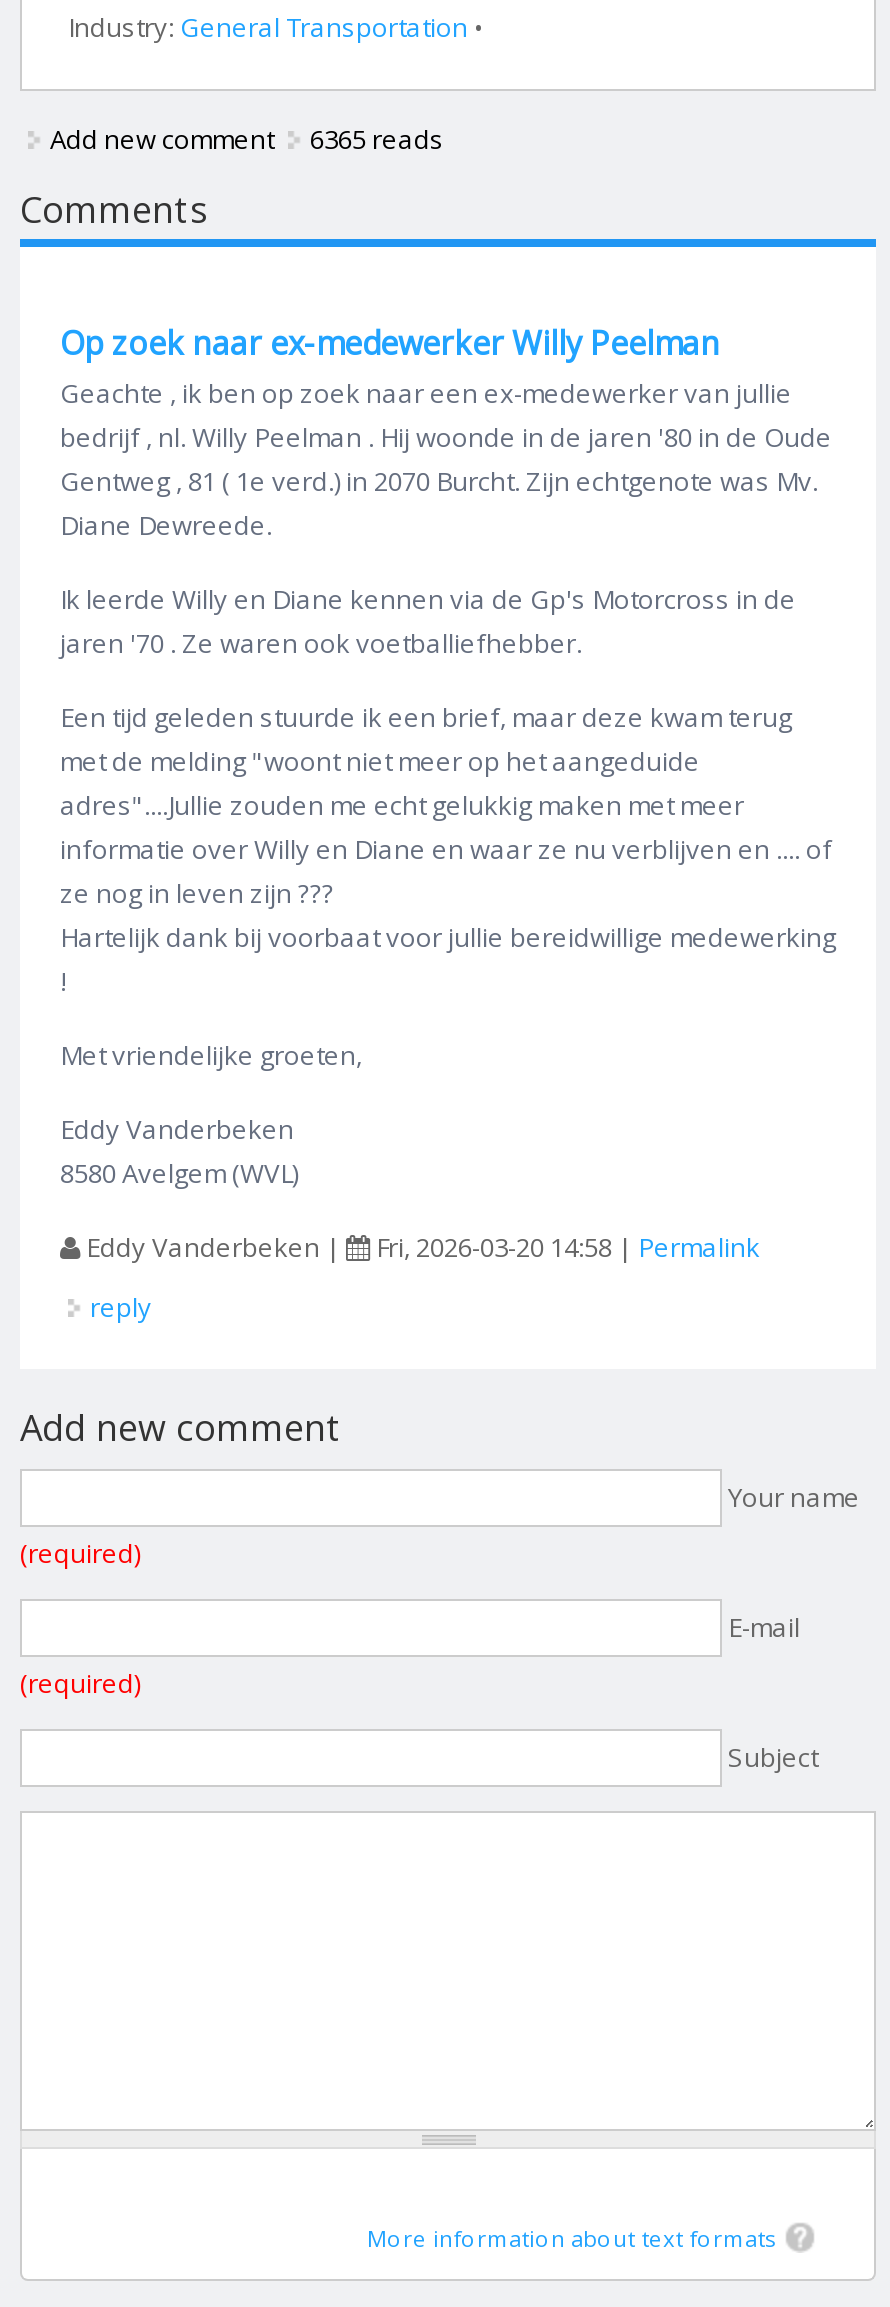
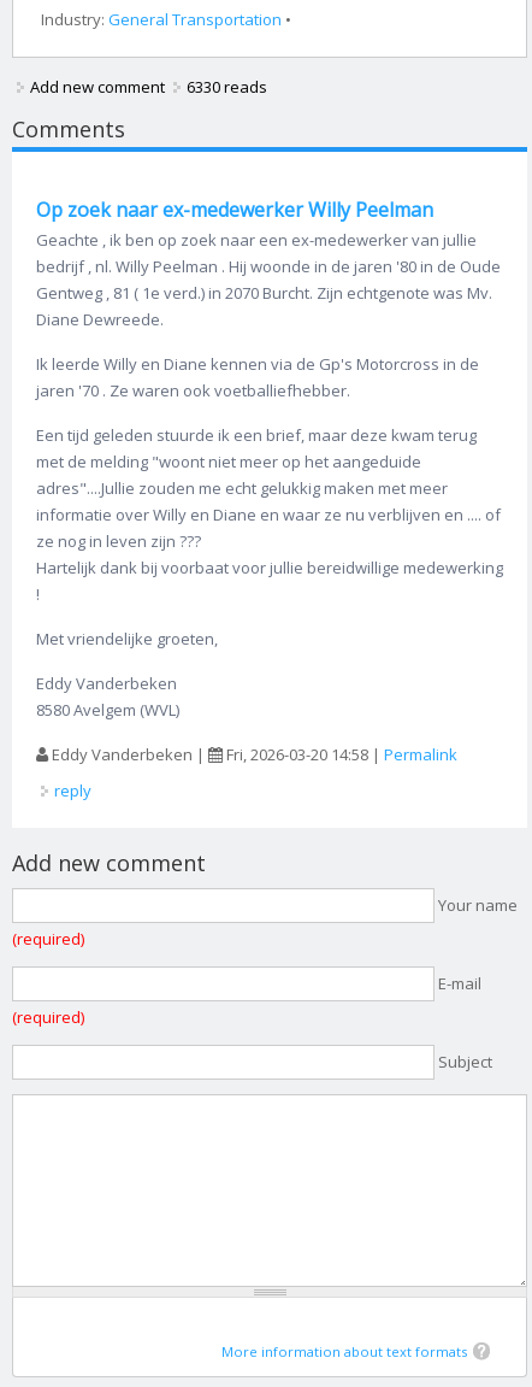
[50,122,444,158] Add new comment 6365 reads -> [30,76,267,98] Add new comment 6330 reads

